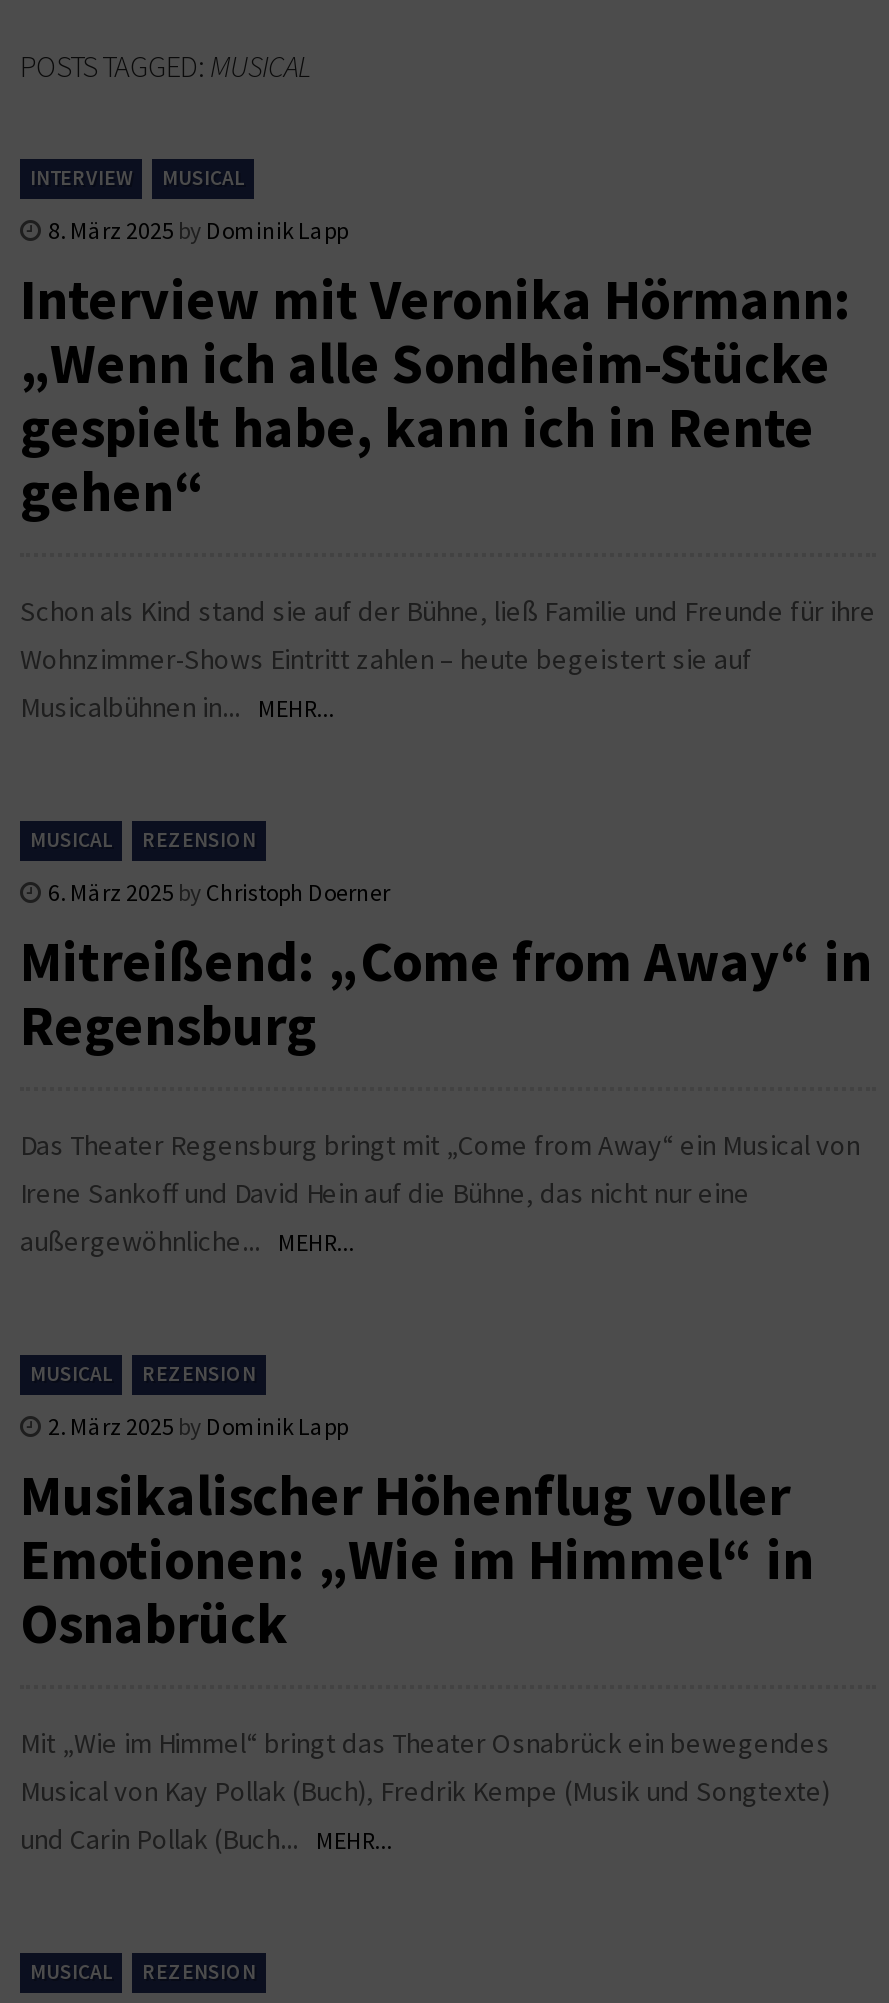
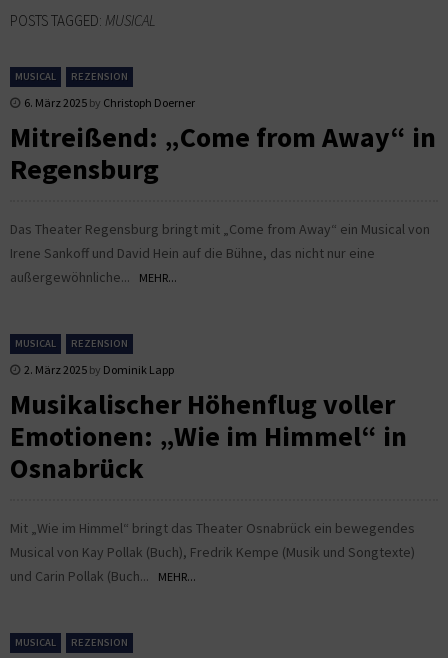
[20,165,876,725] INTERVIEW | MUSICAL | 8. März 2025 by Dominik Lapp | Interview mit Veronika Hörmann: | „Wenn ich alle Sondheim-Stücke | gespielt habe, kann ich in Rente | gehen“ | Schon als Kind stand sie auf der Bühne, ließ Familie und Freunde für ihre | Wohnzimmer-Shows Eintritt zahlen – heute begeistert sie auf | Musicalbühnen in... MEHR... -> none

